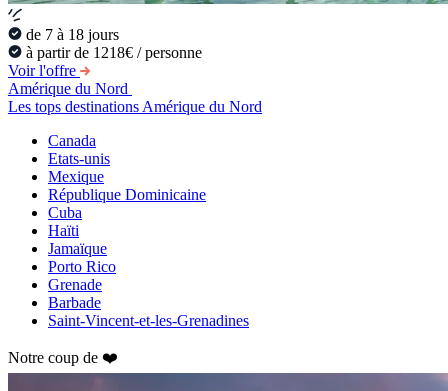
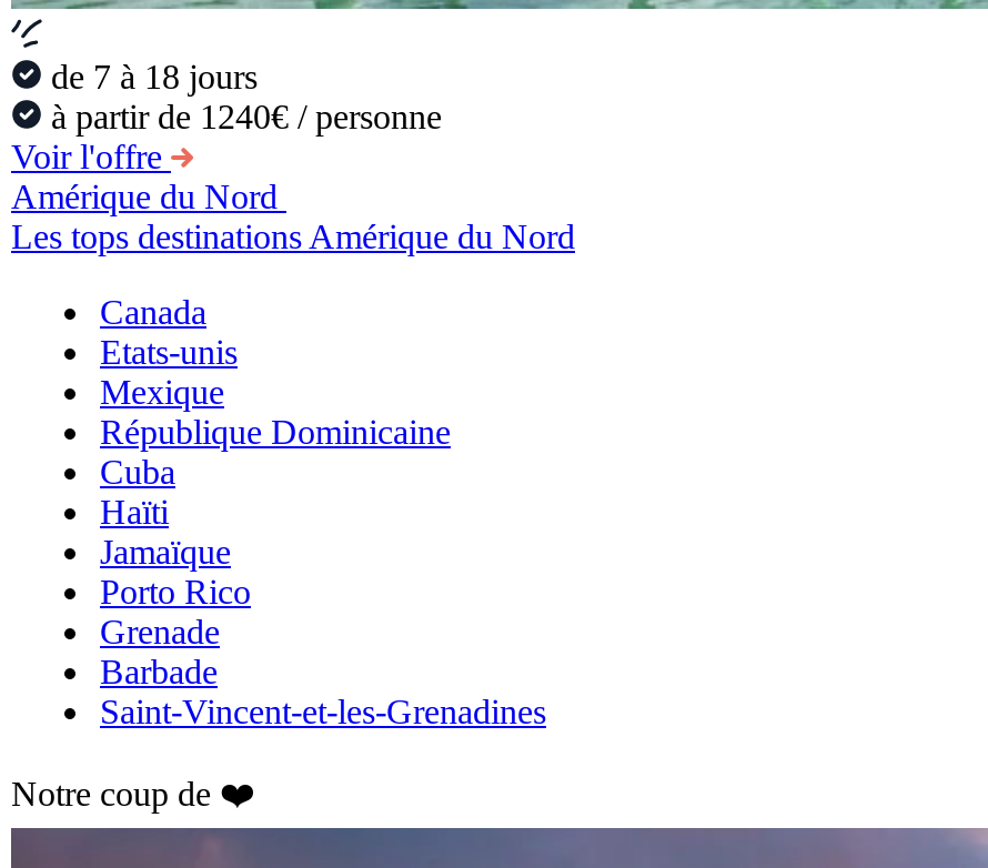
[22,44,202,61] à partir de 1218€ / personne -> [42,98,442,135] à partir de 1240€ / personne

